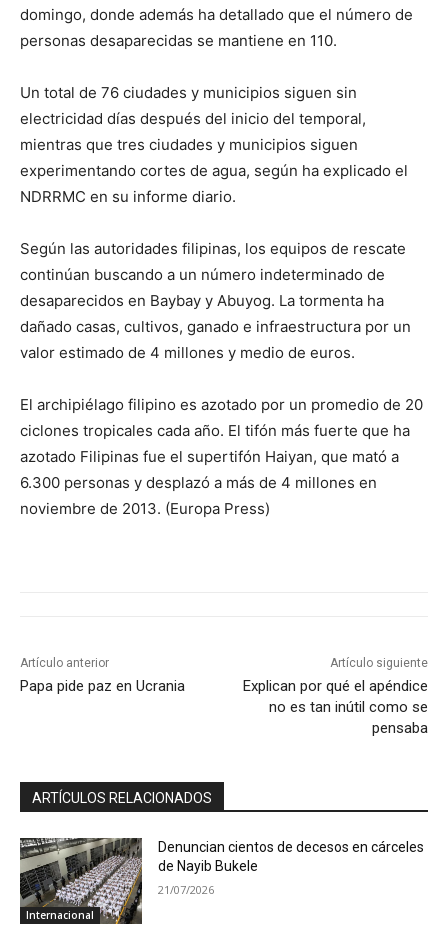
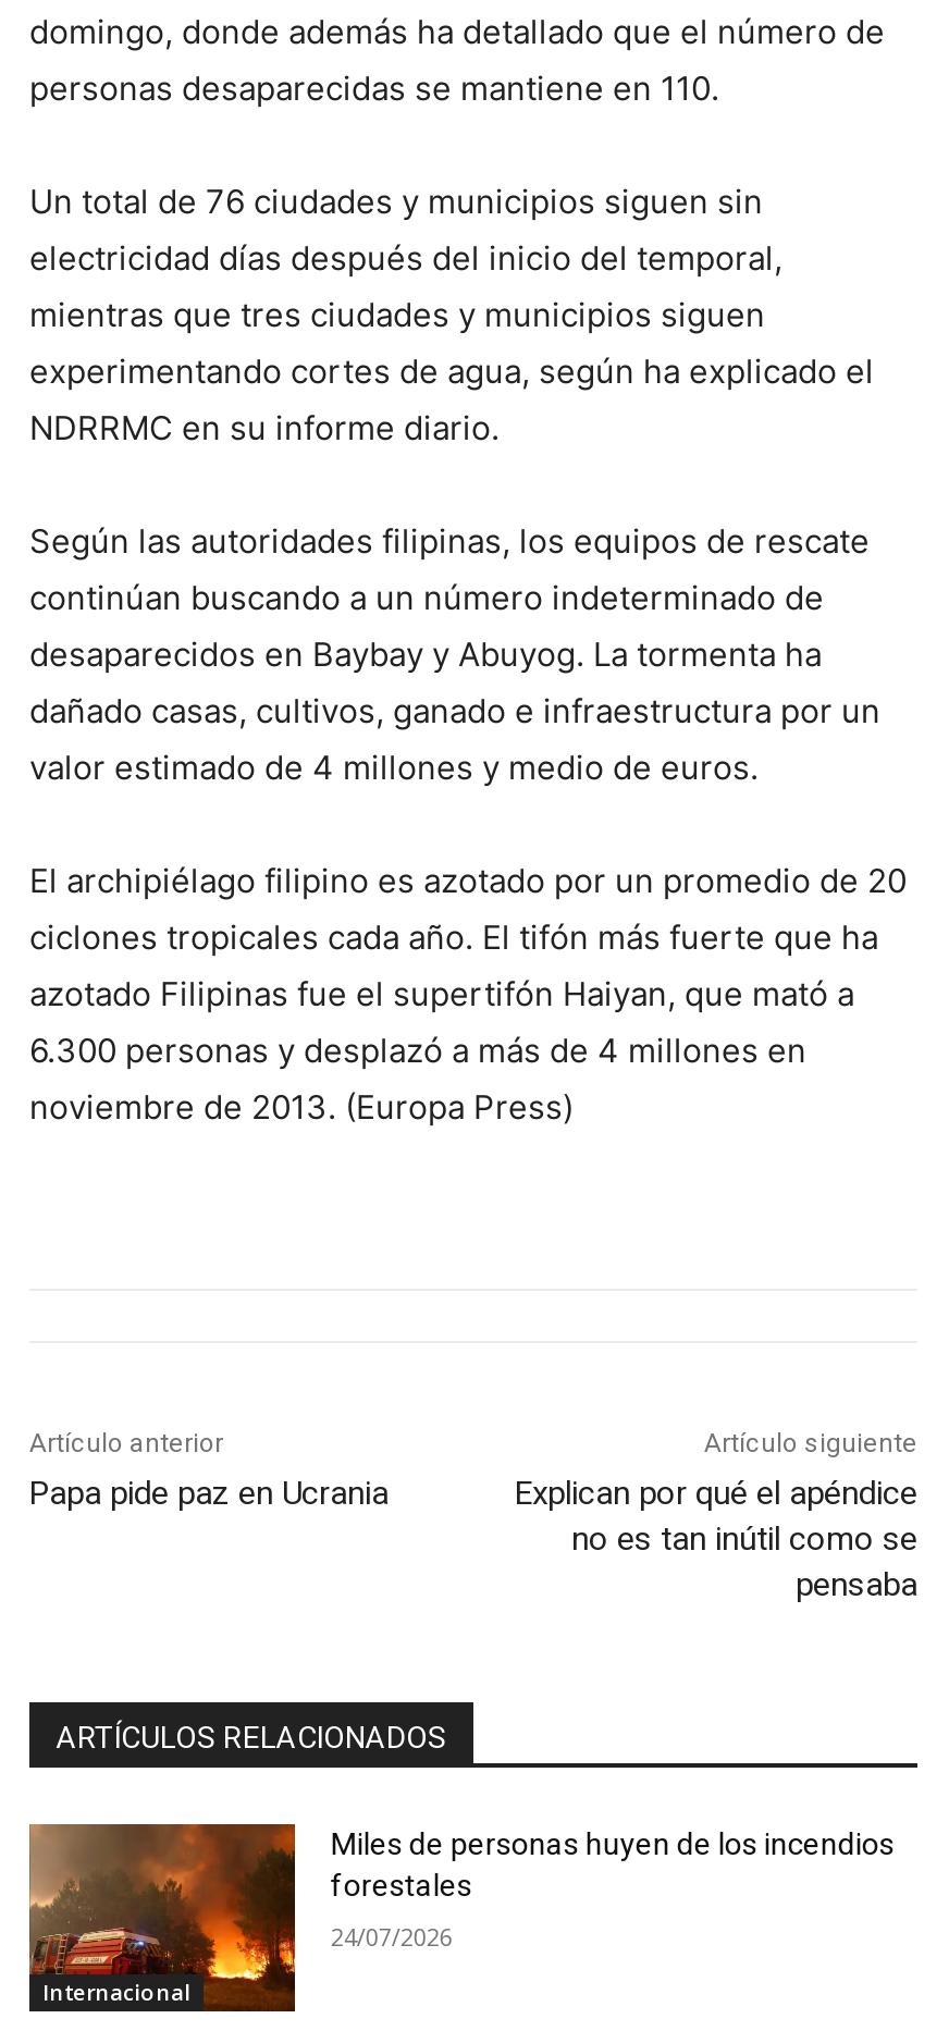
[19,837,424,925] [image] | Denuncian cientos de decesos en cárceles | de Nayib Bukele -> [27,1822,894,2014] [image] | Miles de personas huyen de los incendios | forestales
[158,882,214,897] 21/07/2026 -> [331,1920,453,1953] 24/07/2026

